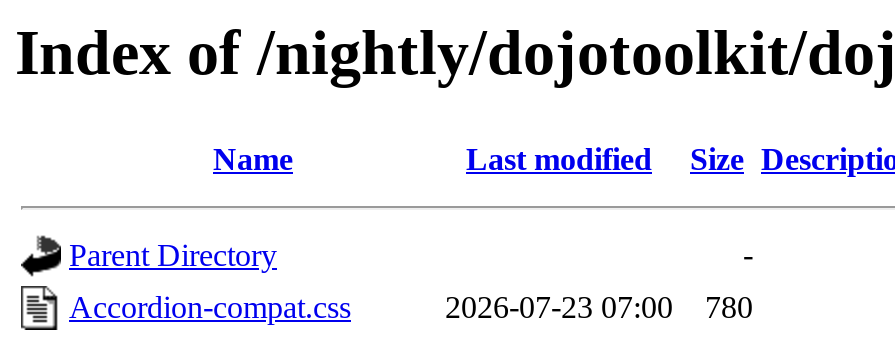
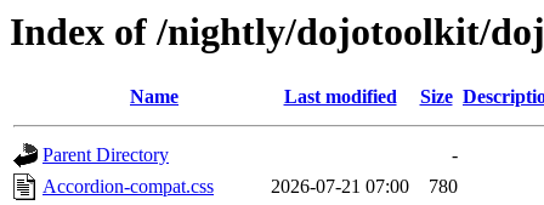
[445,291,753,325] 2026-07-23 07:00 780 -> [271,176,458,197] 2026-07-21 07:00 780

